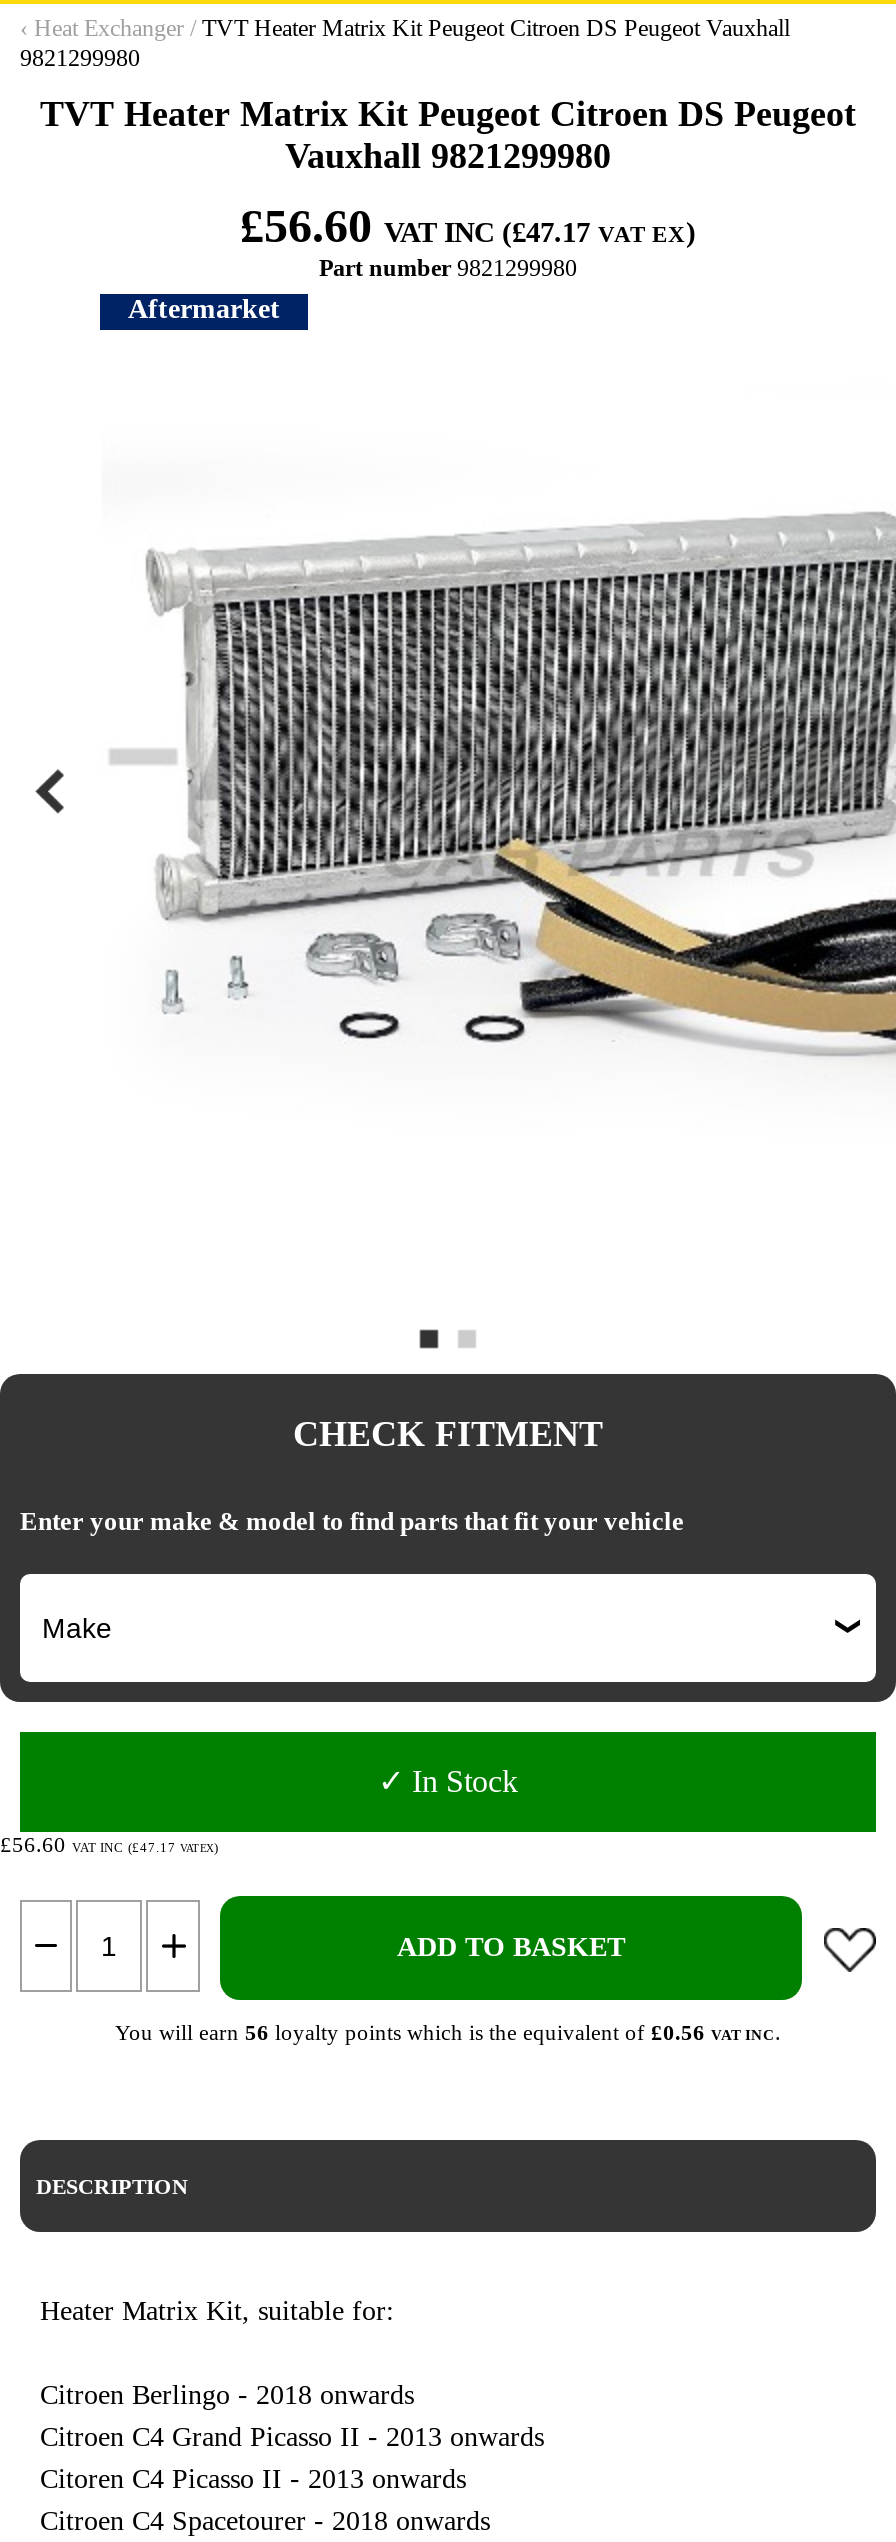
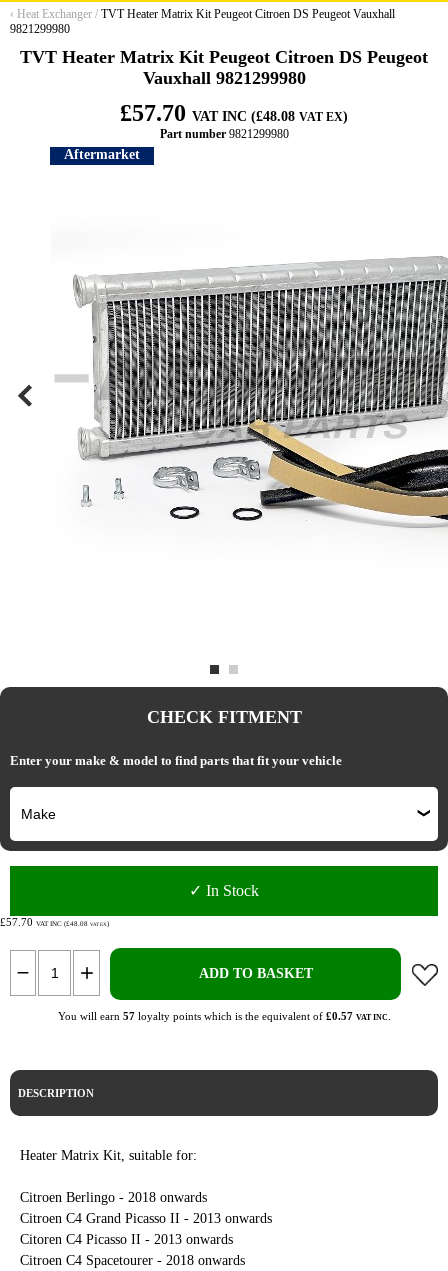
[240,200,696,252] £56.60 VAT INC (£47.17VAT EX) -> [120,100,348,126] £57.70 VAT INC (£48.08VAT EX)
[0,1832,214,1856] £56.60VAT INC (£47.17VAT EX -> [0,916,107,928] £57.70VAT INC (£48.08VAT EX
[115,2020,781,2044] You will earn 56 loyalty points which is the equivalent of £0.56 VAT INC. -> [57,1010,390,1022] You will earn 57 loyalty points which is the equivalent of £0.57 VAT INC.

